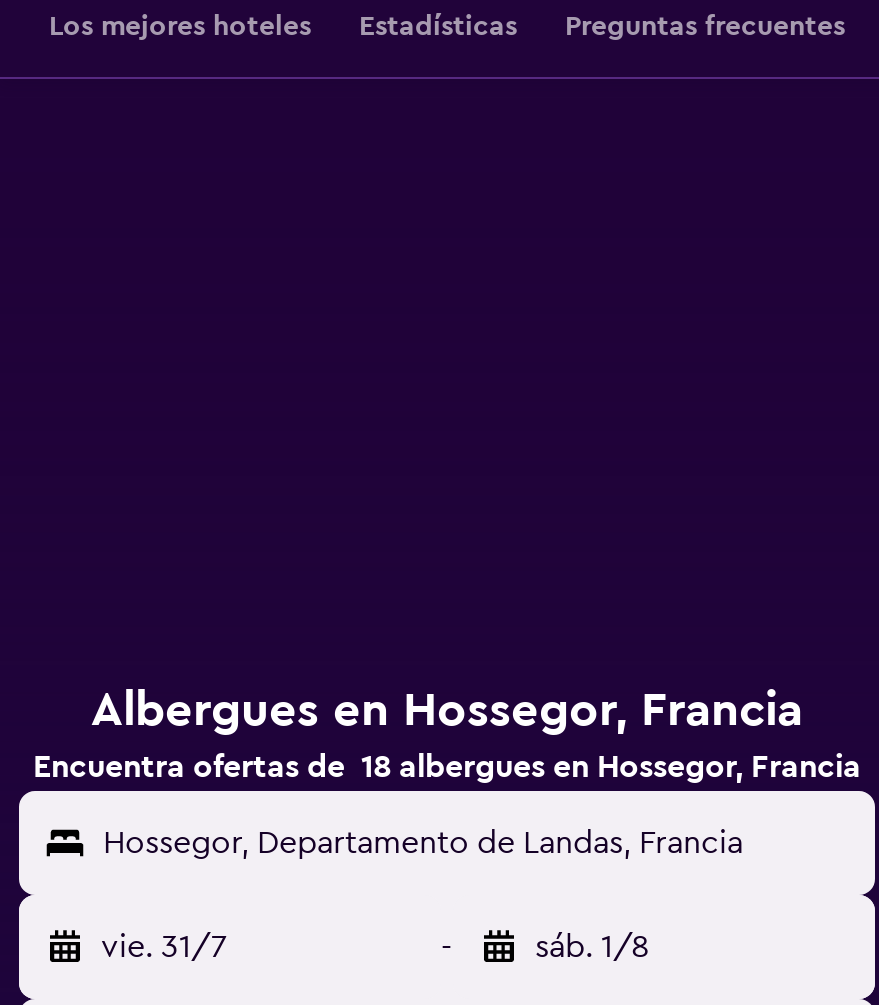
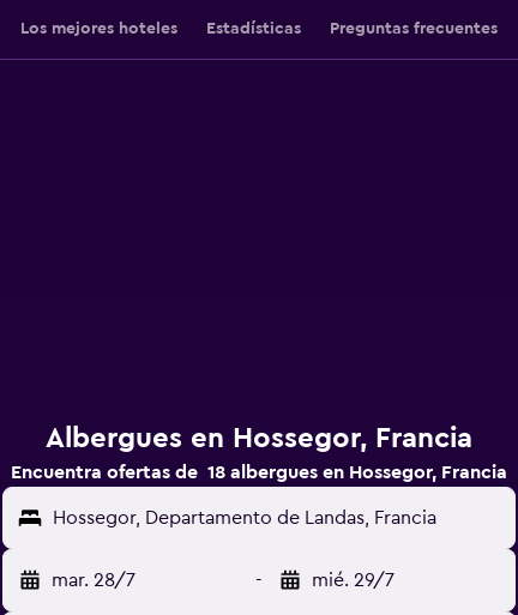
[101,931,227,963] vie. 31/7 -> [52,571,135,590] mar. 28/7
[535,931,649,963] sáb. 1/8 -> [312,571,394,590] mié. 29/7

